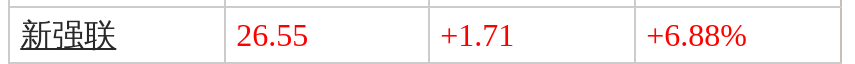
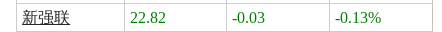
[236,18,308,52] 26.55 -> [130,9,166,26] 22.82
[440,18,514,52] +1.71 -> [232,9,265,26] -0.03
[646,18,746,52] +6.88% -> [335,9,381,26] -0.13%

